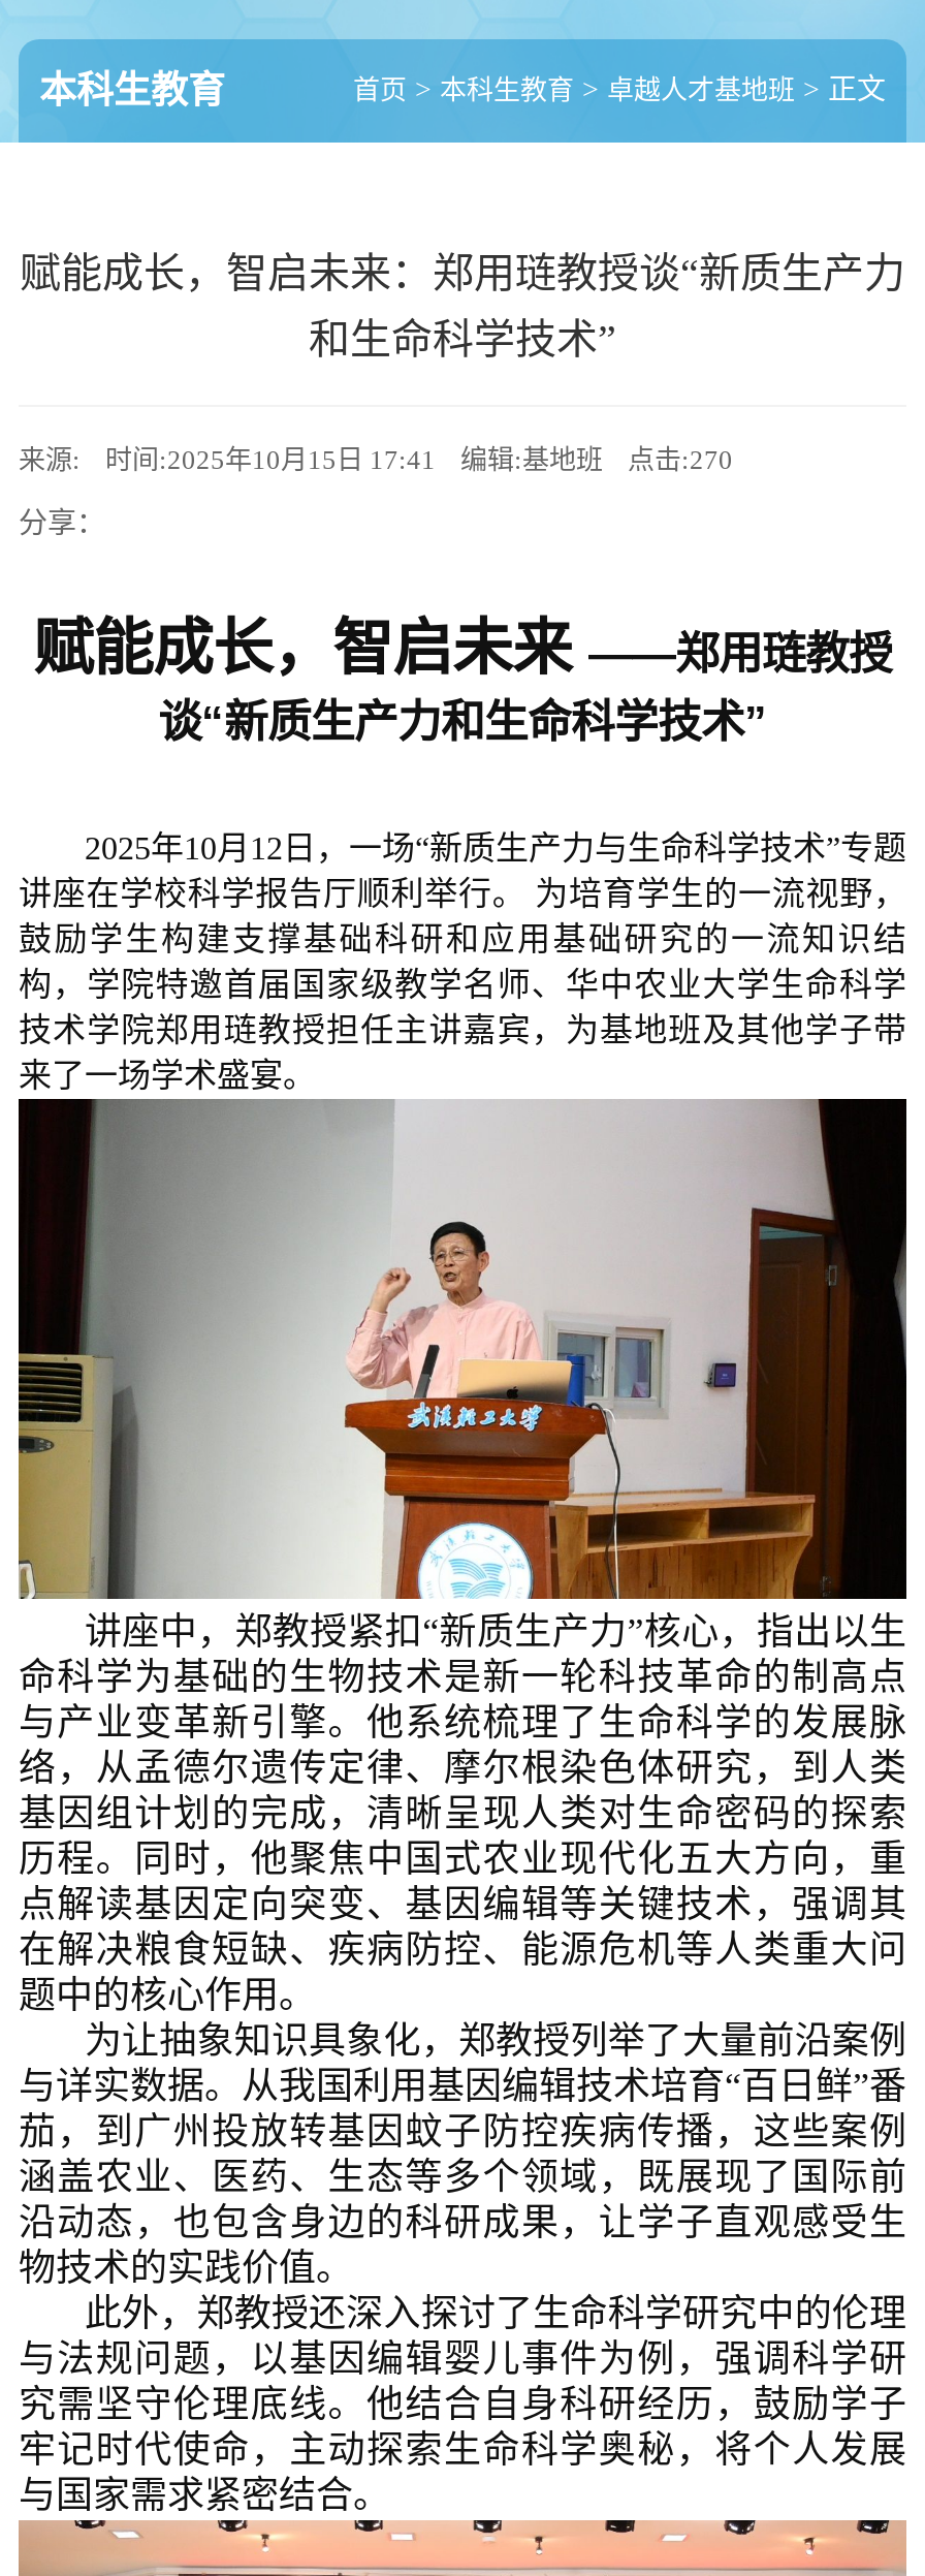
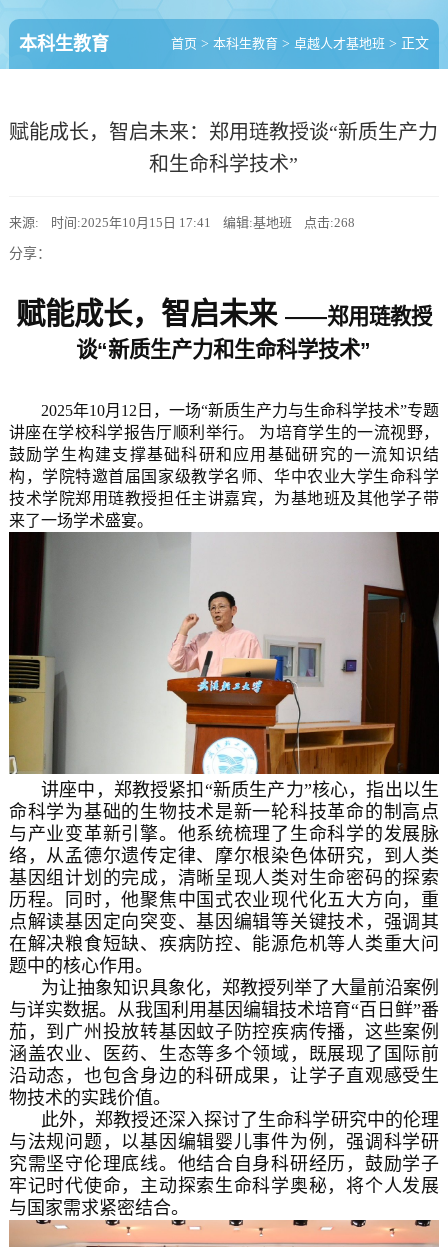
[19,444,733,475] 来源: 时间:2025年10月15日 17:41 编辑:基地班 点击:270 -> [9,215,355,230] 来源: 时间:2025年10月15日 17:41 编辑:基地班 点击:268

